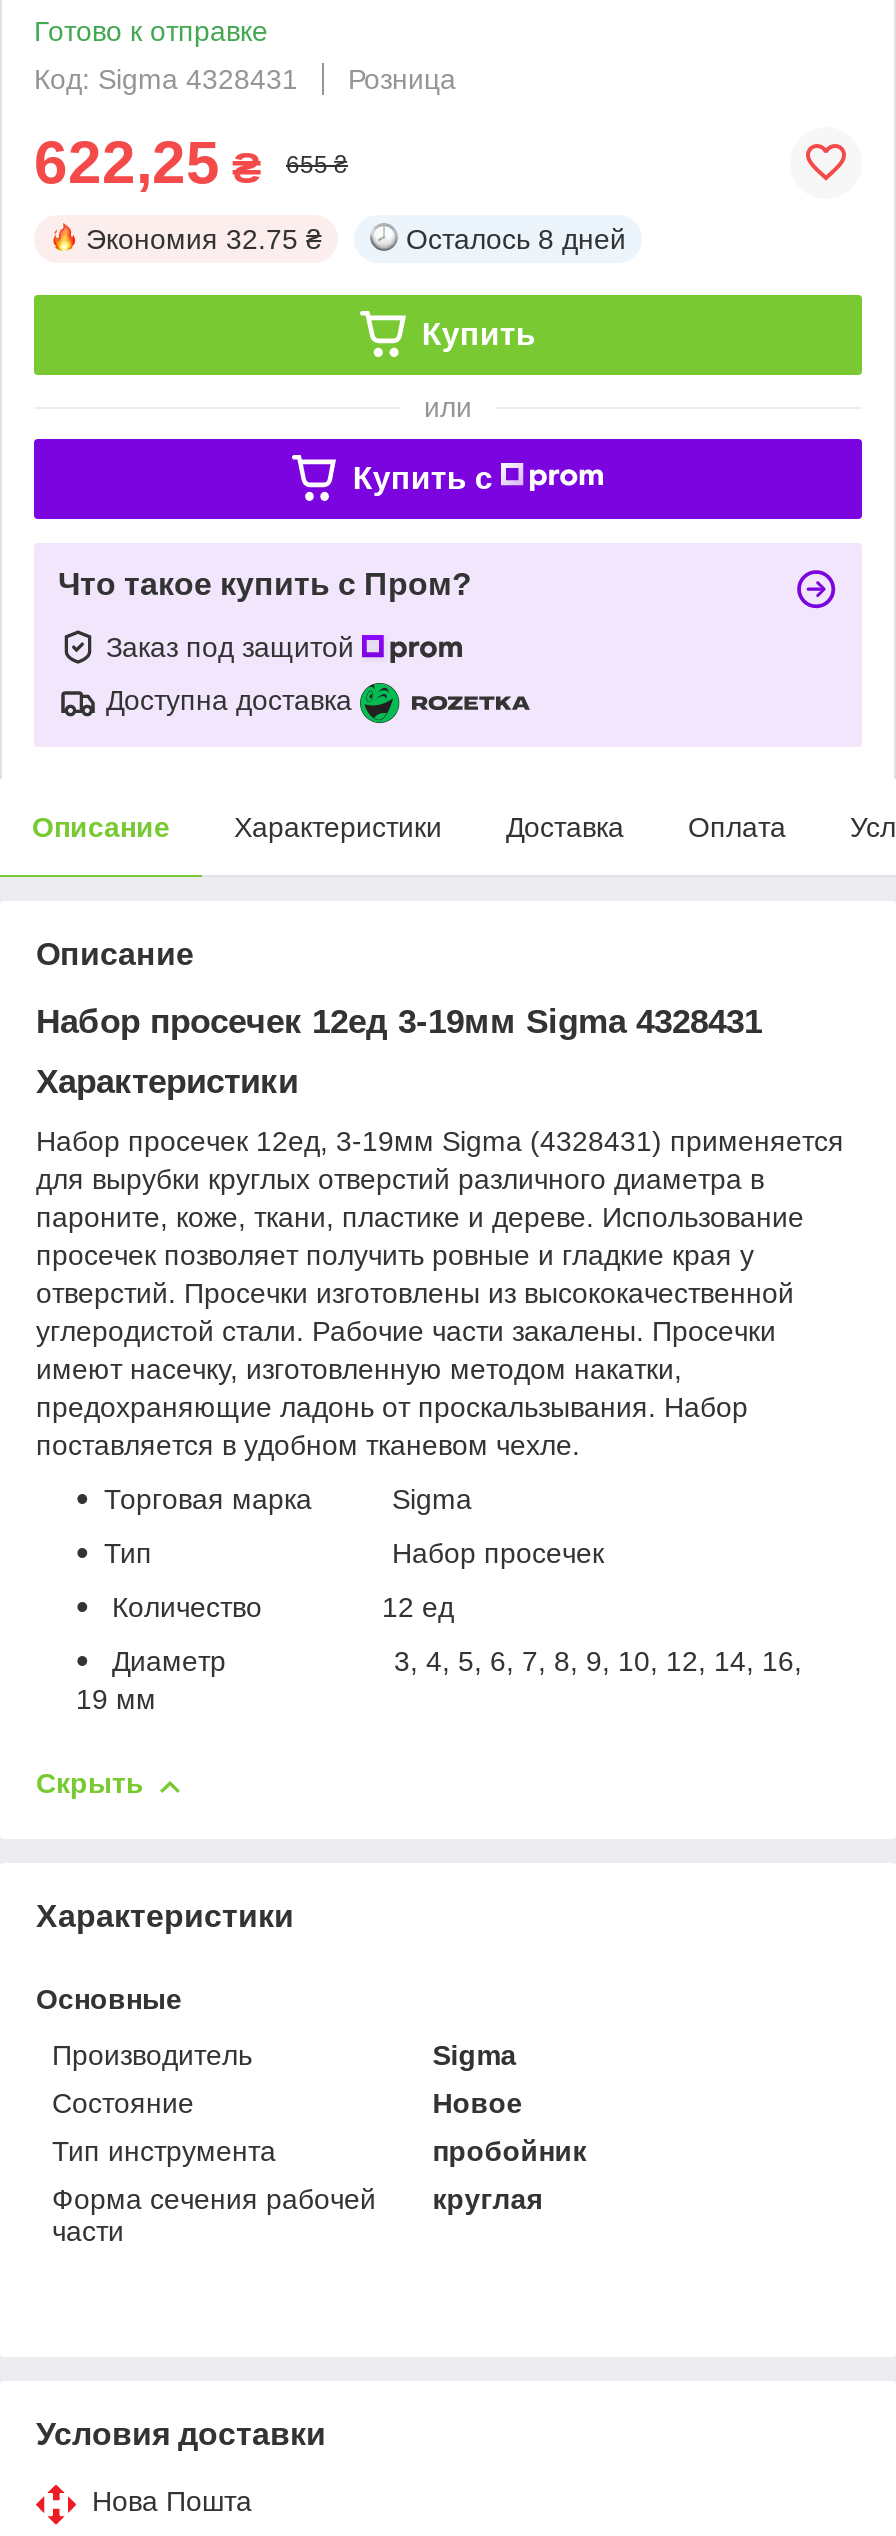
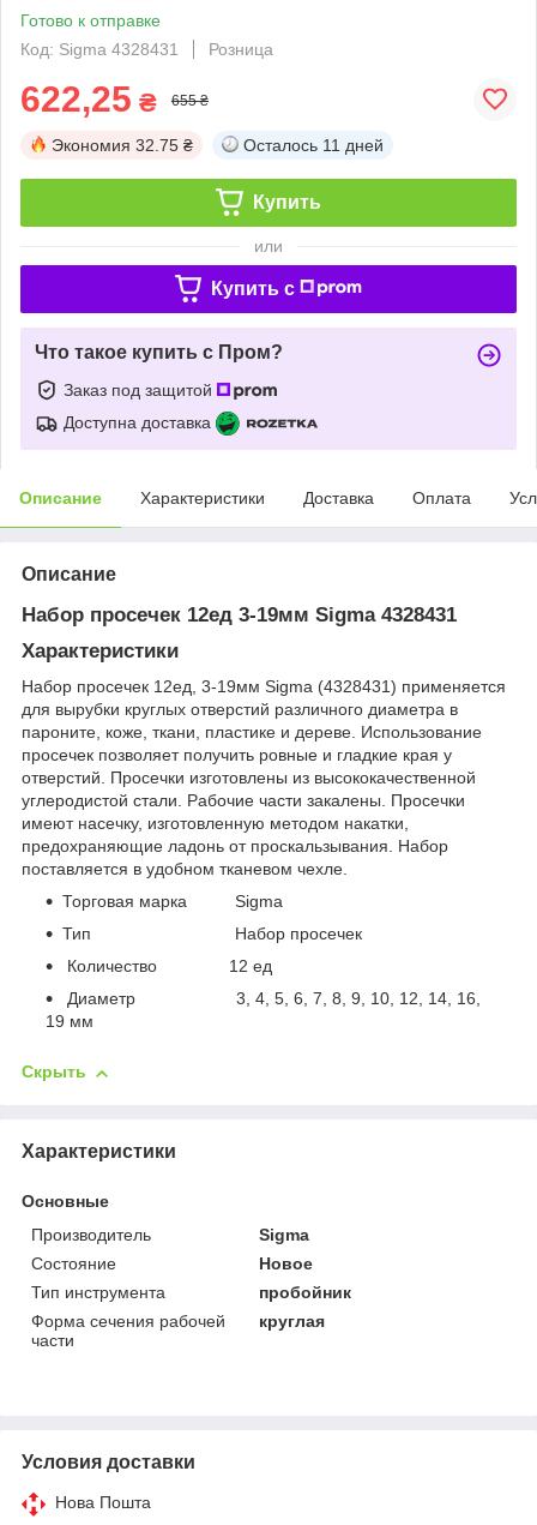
[406,223,626,255] Осталось 8 дней -> [243,135,384,155] Осталось 11 дней

